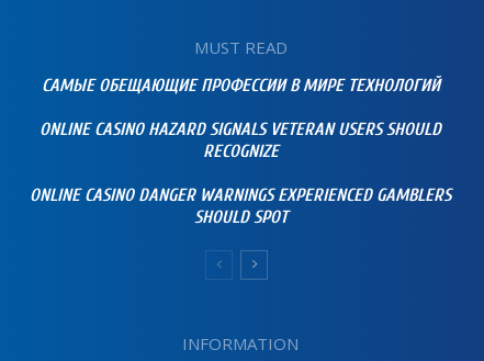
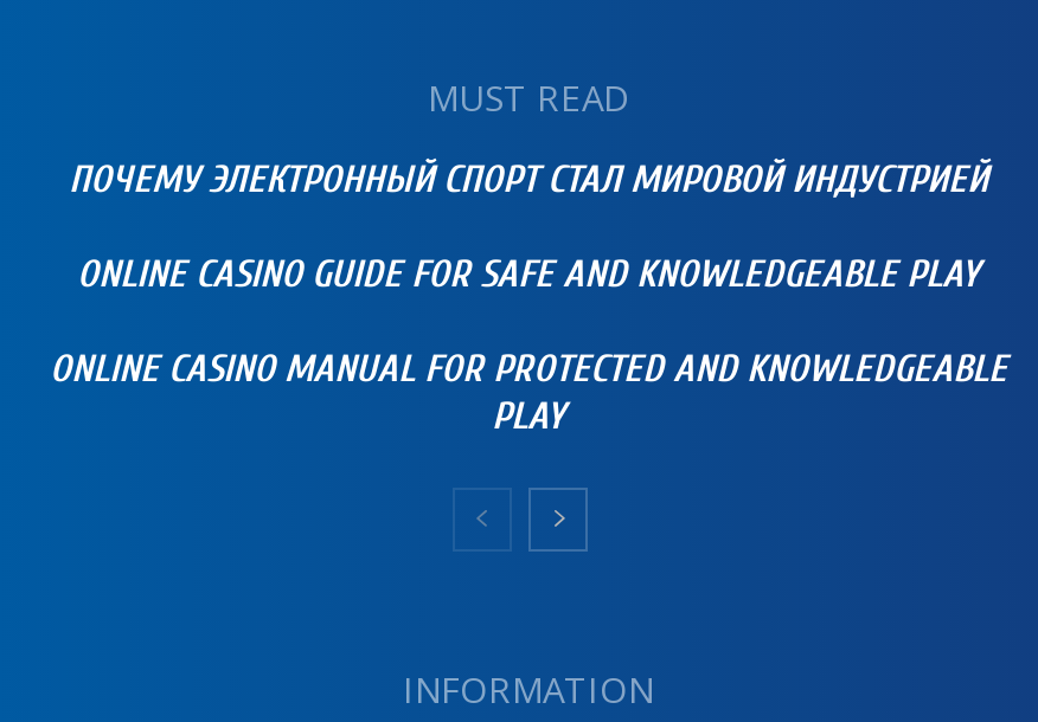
[41,75,440,95] САМЫЕ ОБЕЩАЮЩИЕ ПРОФЕССИИ В МИРЕ ТЕХНОЛОГИЙ -> [69,158,988,200] ПОЧЕМУ ЭЛЕКТРОННЫЙ СПОРТ СТАЛ МИРОВОЙ ИНДУСТРИЕЙ
[40,119,441,161] ONLINE CASINO HAZARD SIGNALS VETERAN USERS SHOULD | RECOGNIZE -> [77,252,980,295] ONLINE CASINO GUIDE FOR SAFE AND KNOWLEDGEABLE PLAY
[30,185,451,227] ONLINE CASINO DANGER WARNINGS EXPERIENCED GAMBLERS | SHOULD SPOT -> [50,347,1007,437] ONLINE CASINO MANUAL FOR PROTECTED AND KNOWLEDGEABLE | PLAY

